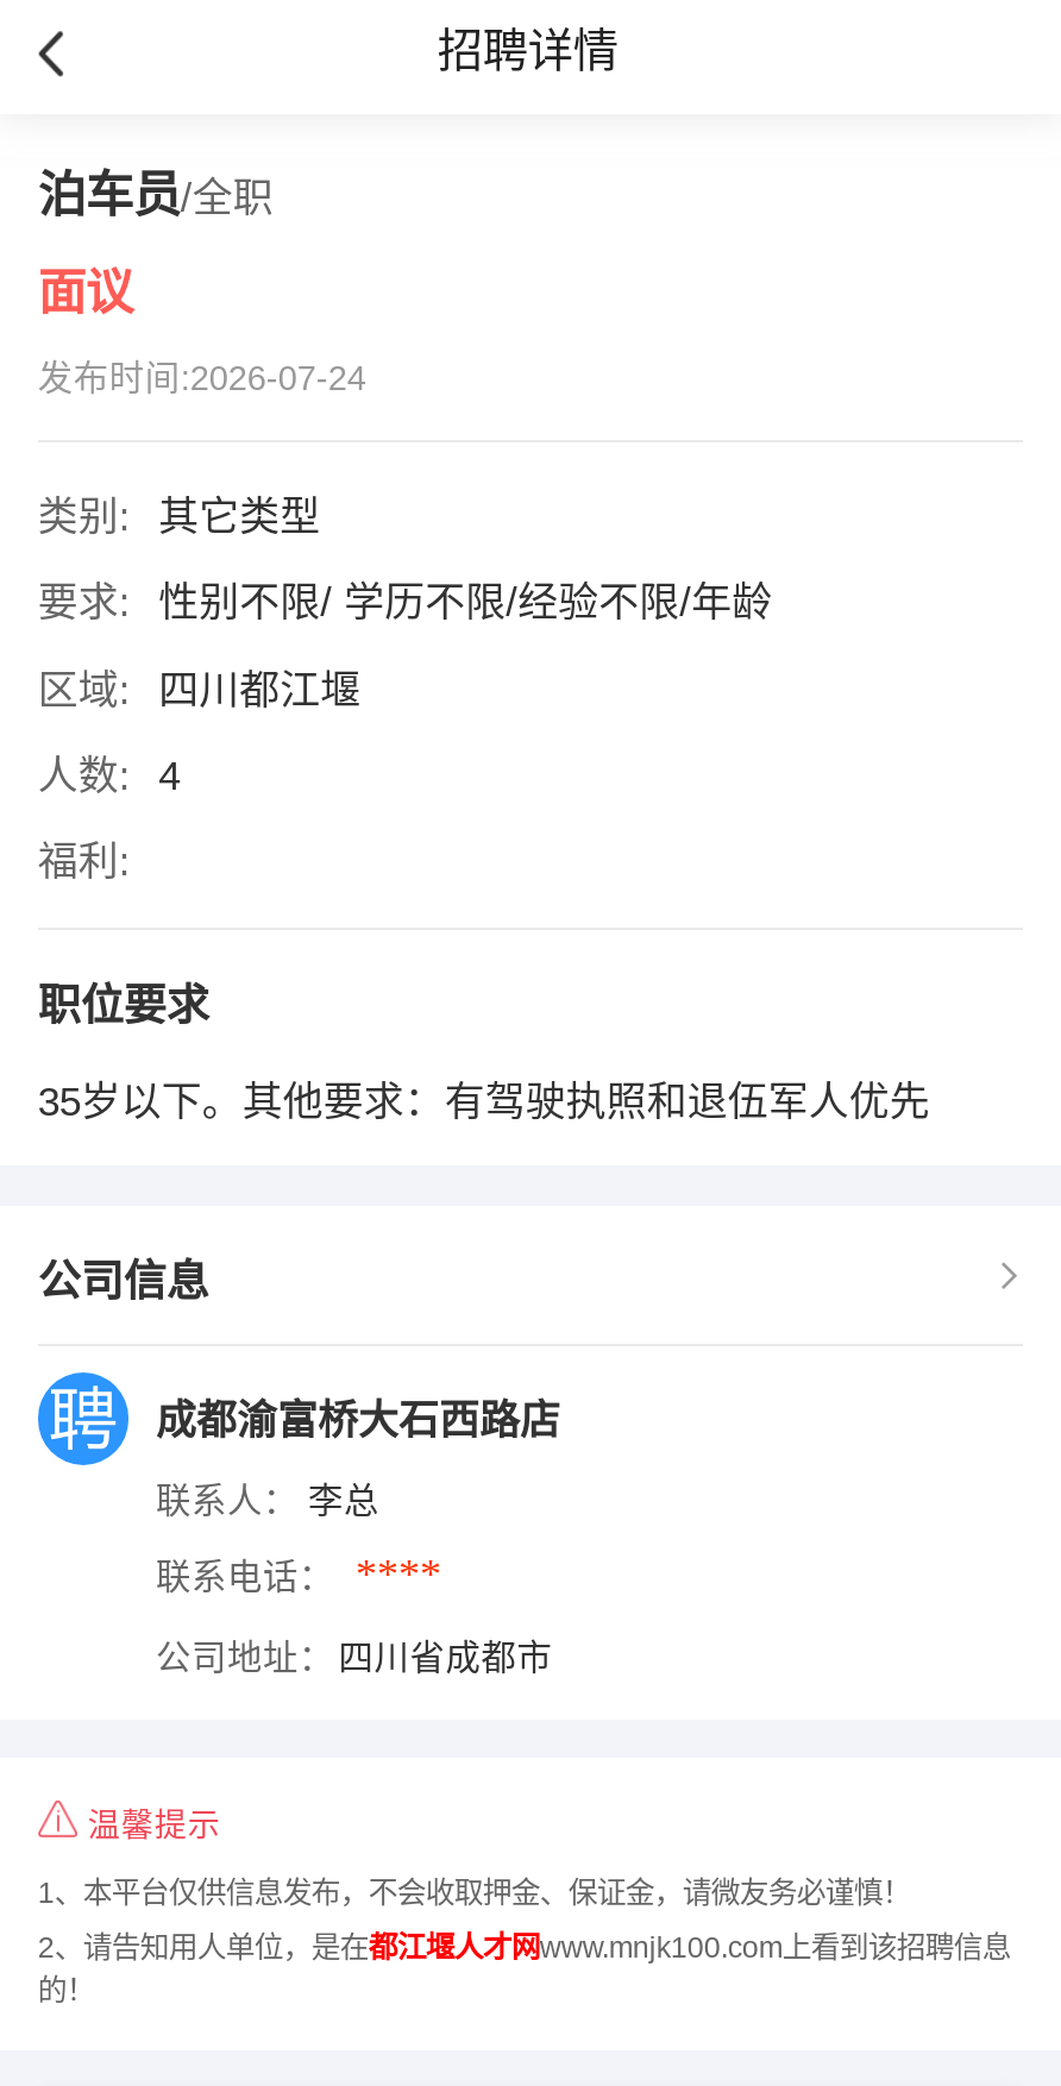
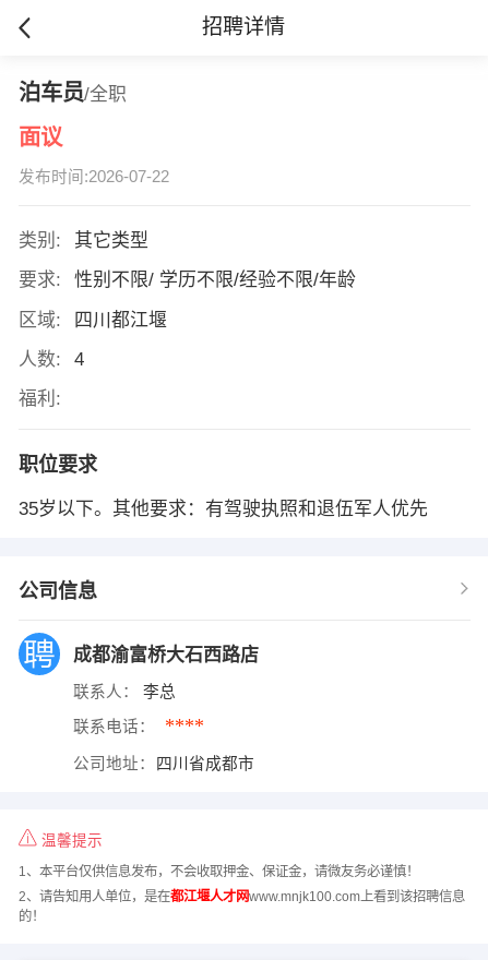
[38,360,366,398] 发布时间:2026-07-24 -> [18,168,169,186] 发布时间:2026-07-22

